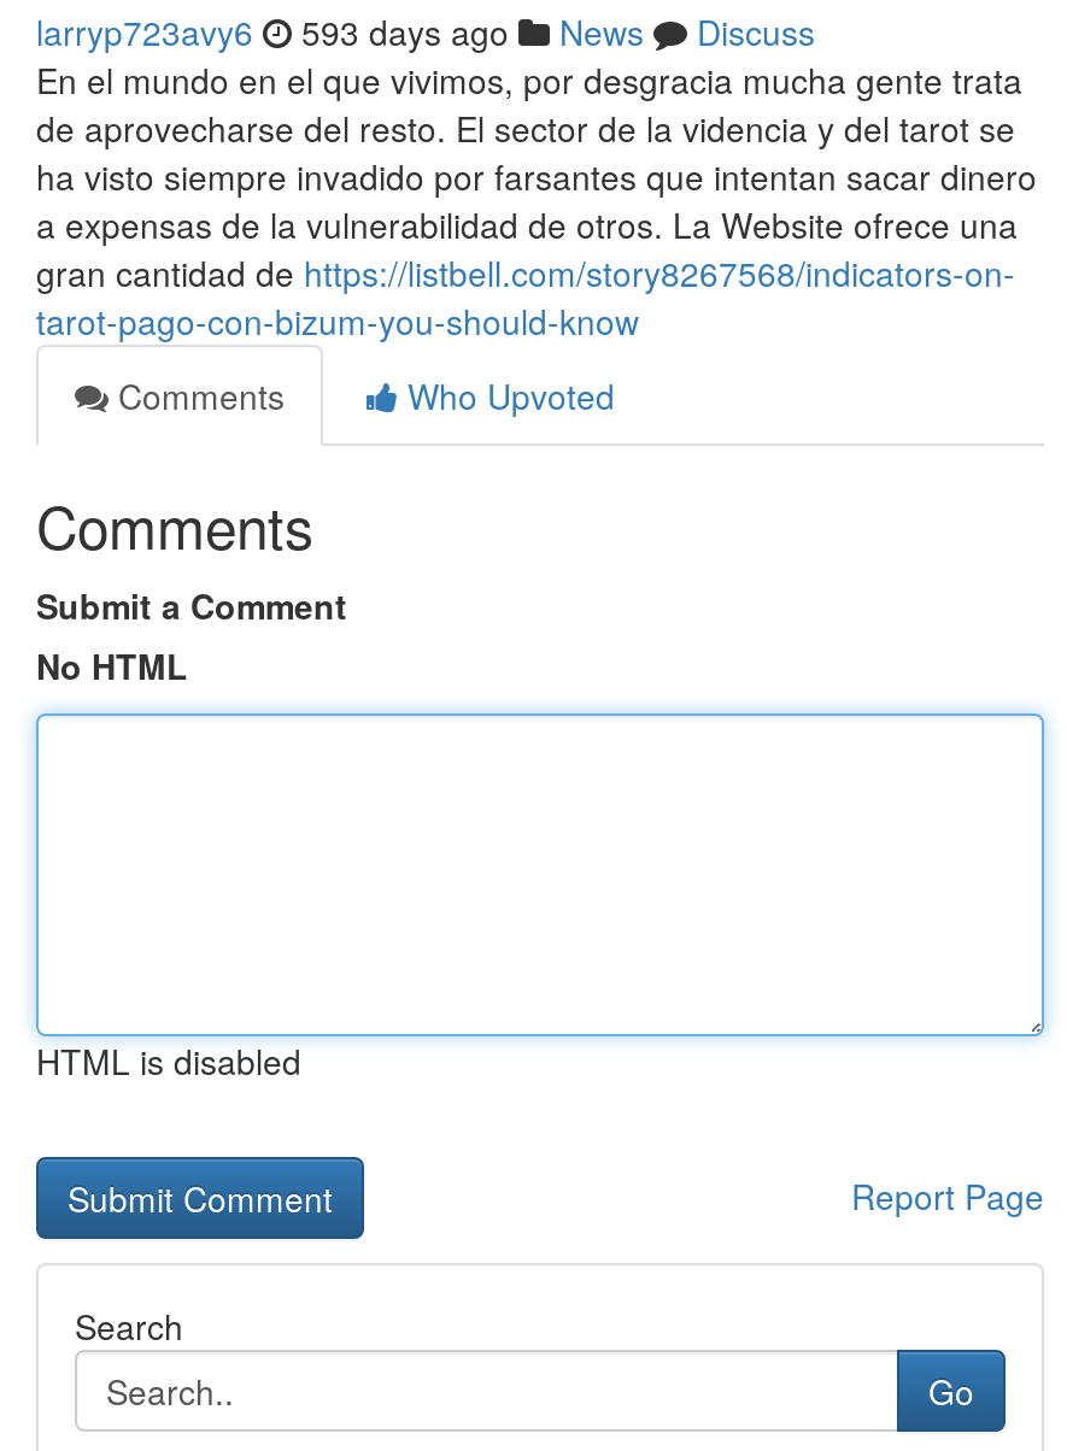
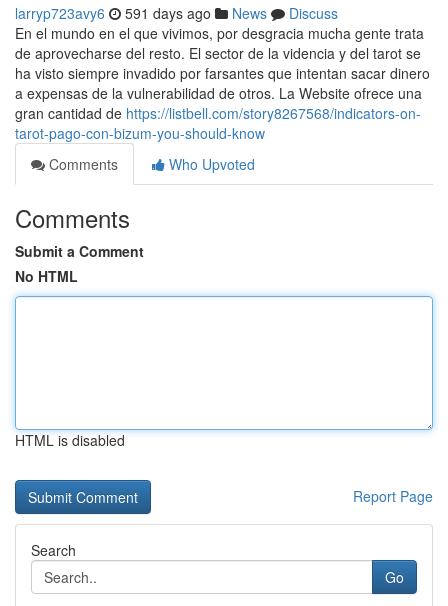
[36,7,815,55] larryp723avy6 593 days ago News Discuss -> [15,3,338,23] larryp723avy6 591 days ago News Discuss

